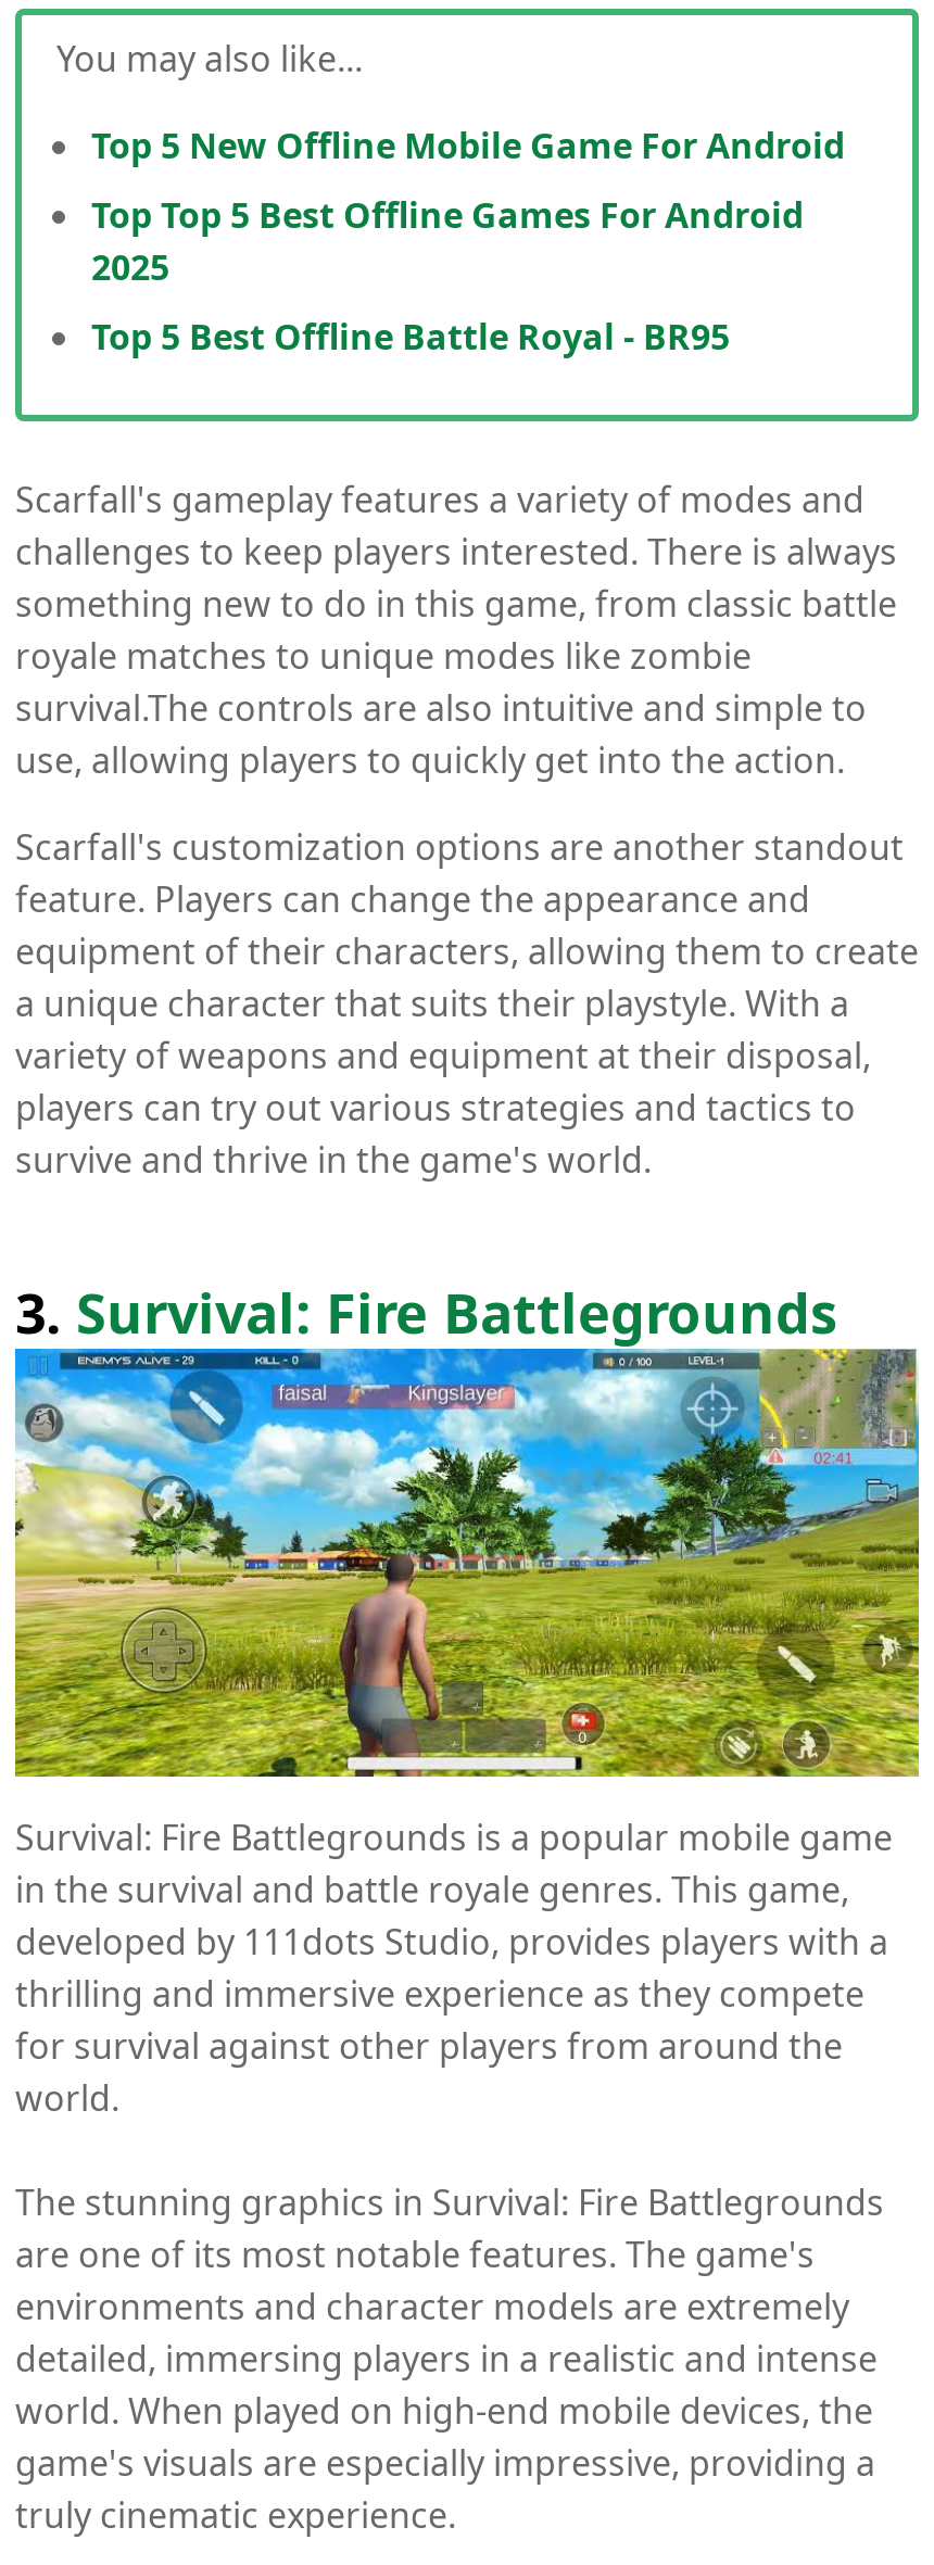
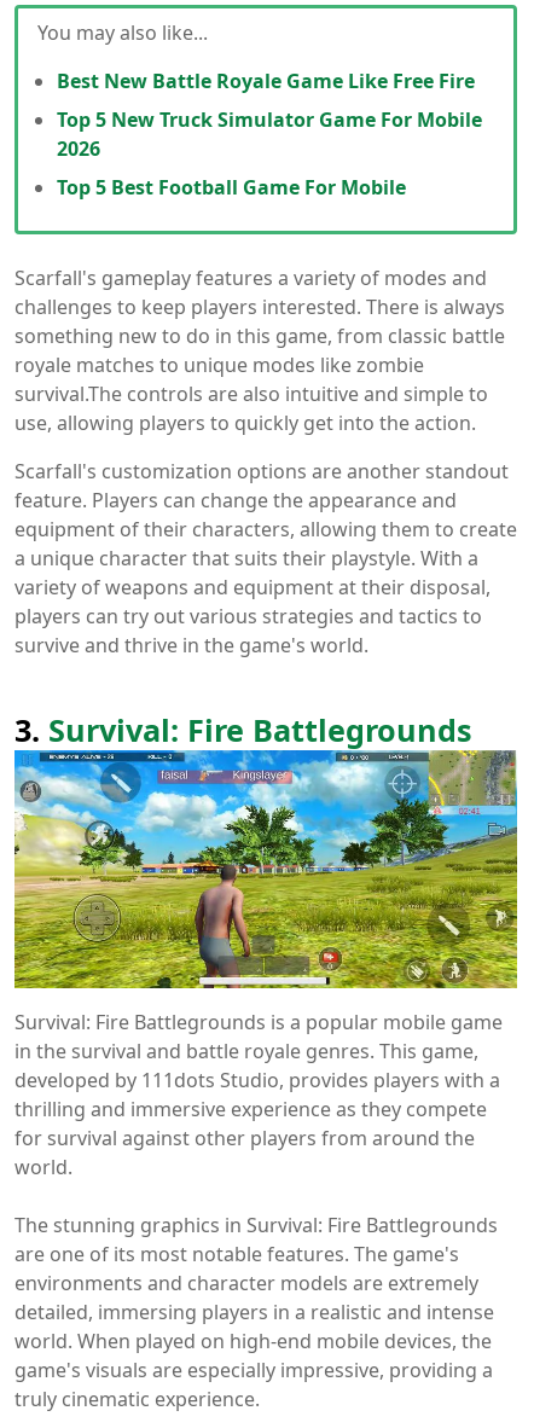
[91,122,845,170] Top 5 New Offline Mobile Game For Android -> [57,68,475,95] Best New Battle Royale Game Like Free Fire
[91,192,804,292] Top Top 5 Best Offline Games For Android | 2025 -> [57,107,482,162] Top 5 New Truck Simulator Game For Mobile | 2026
[91,313,730,361] Top 5 Best Offline Battle Royal - BR95 -> [57,174,406,201] Top 5 Best Football Game For Mobile

